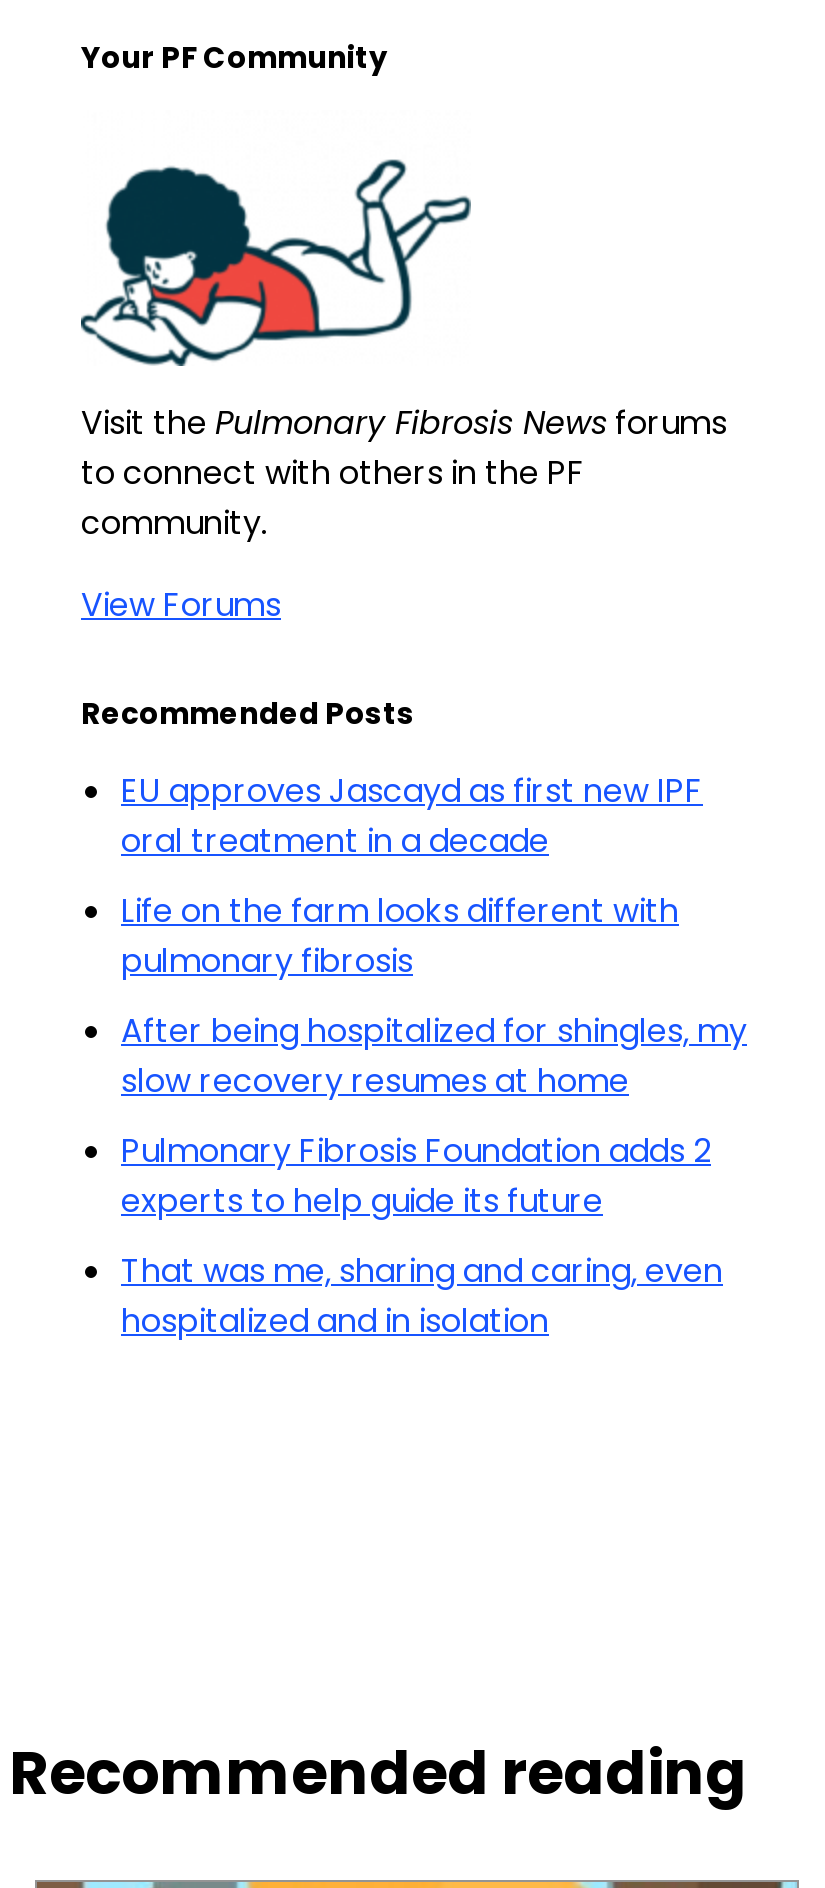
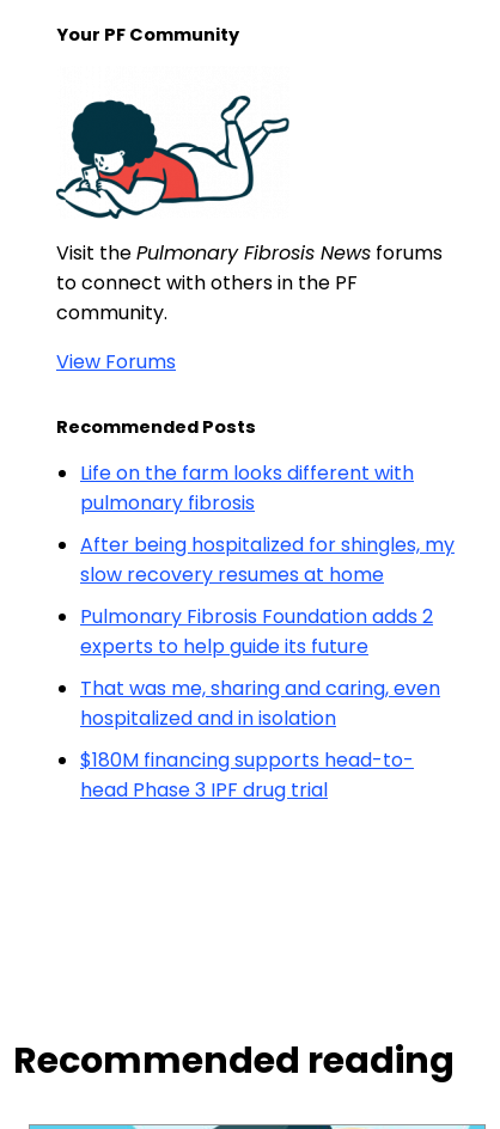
[121,768,703,864] EU approves Jascayd as first new IPF | oral treatment in a decade -> none
moved [121,888,747,1344] -> [80,459,455,732]: Life on the farm looks different with | pulmonary fibrosis | After being hospitalized for shingles, my | slow recovery resumes at home | Pulmonary Fibrosis Foundation adds 2 | experts to help guide its future | That was me, sharing and caring, even | hospitalized and in isolation
none -> [80,746,414,804] $180M financing supports head-to- | head Phase 3 IPF drug trial

